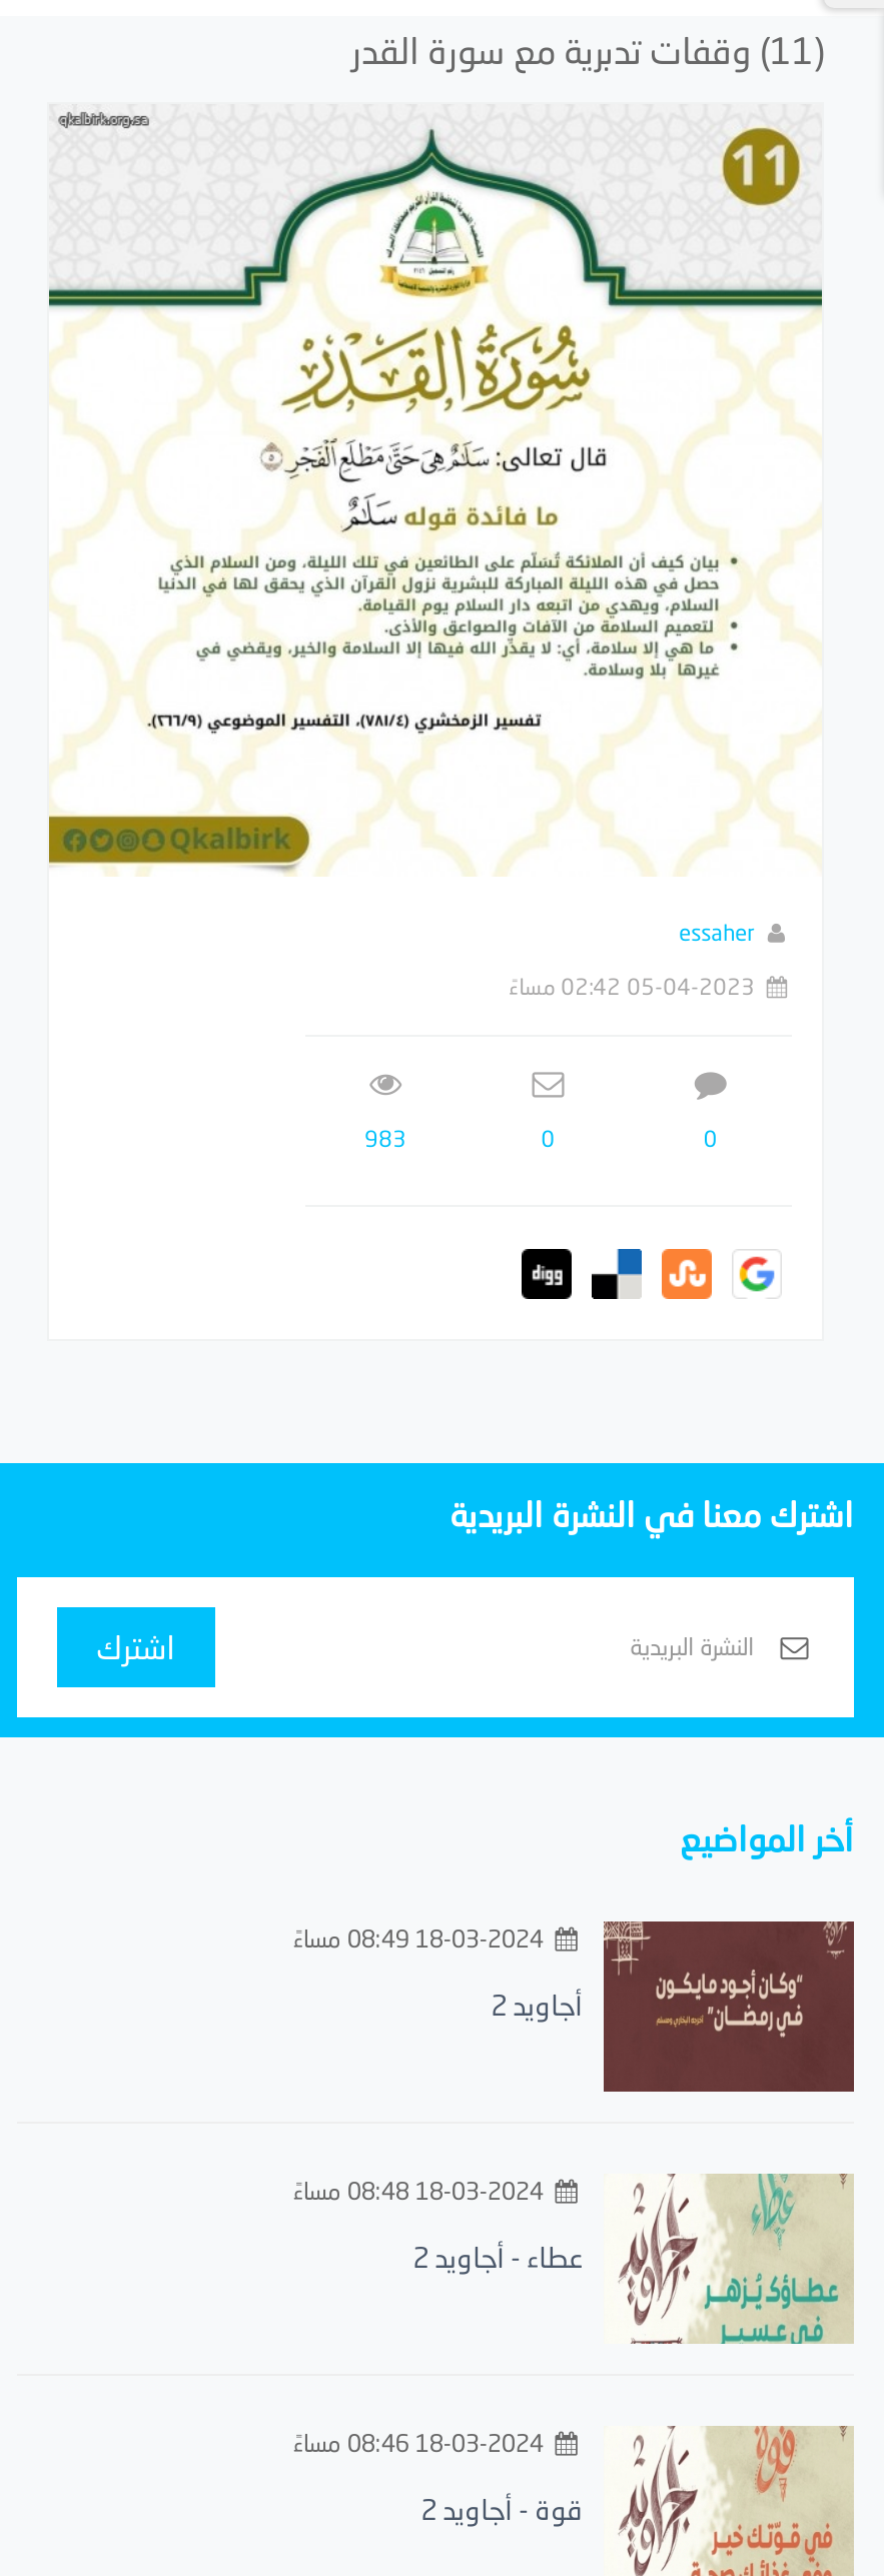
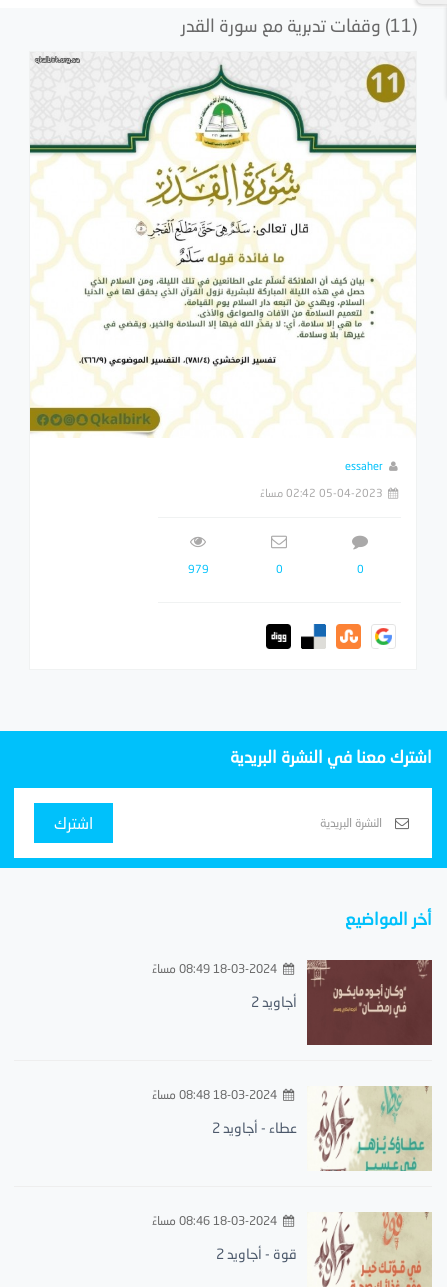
[365,1125,407,1151] 983 -> [188,562,209,575] 979

